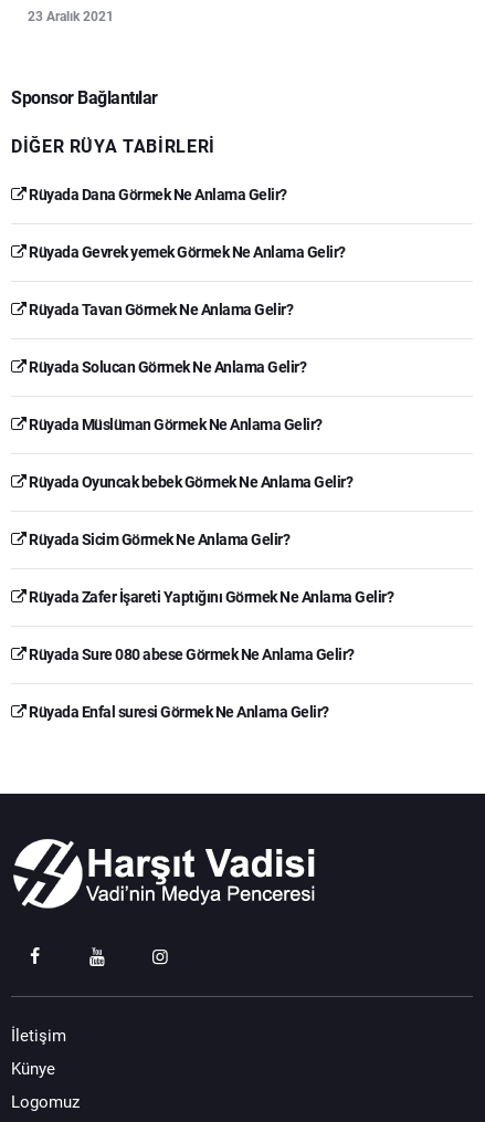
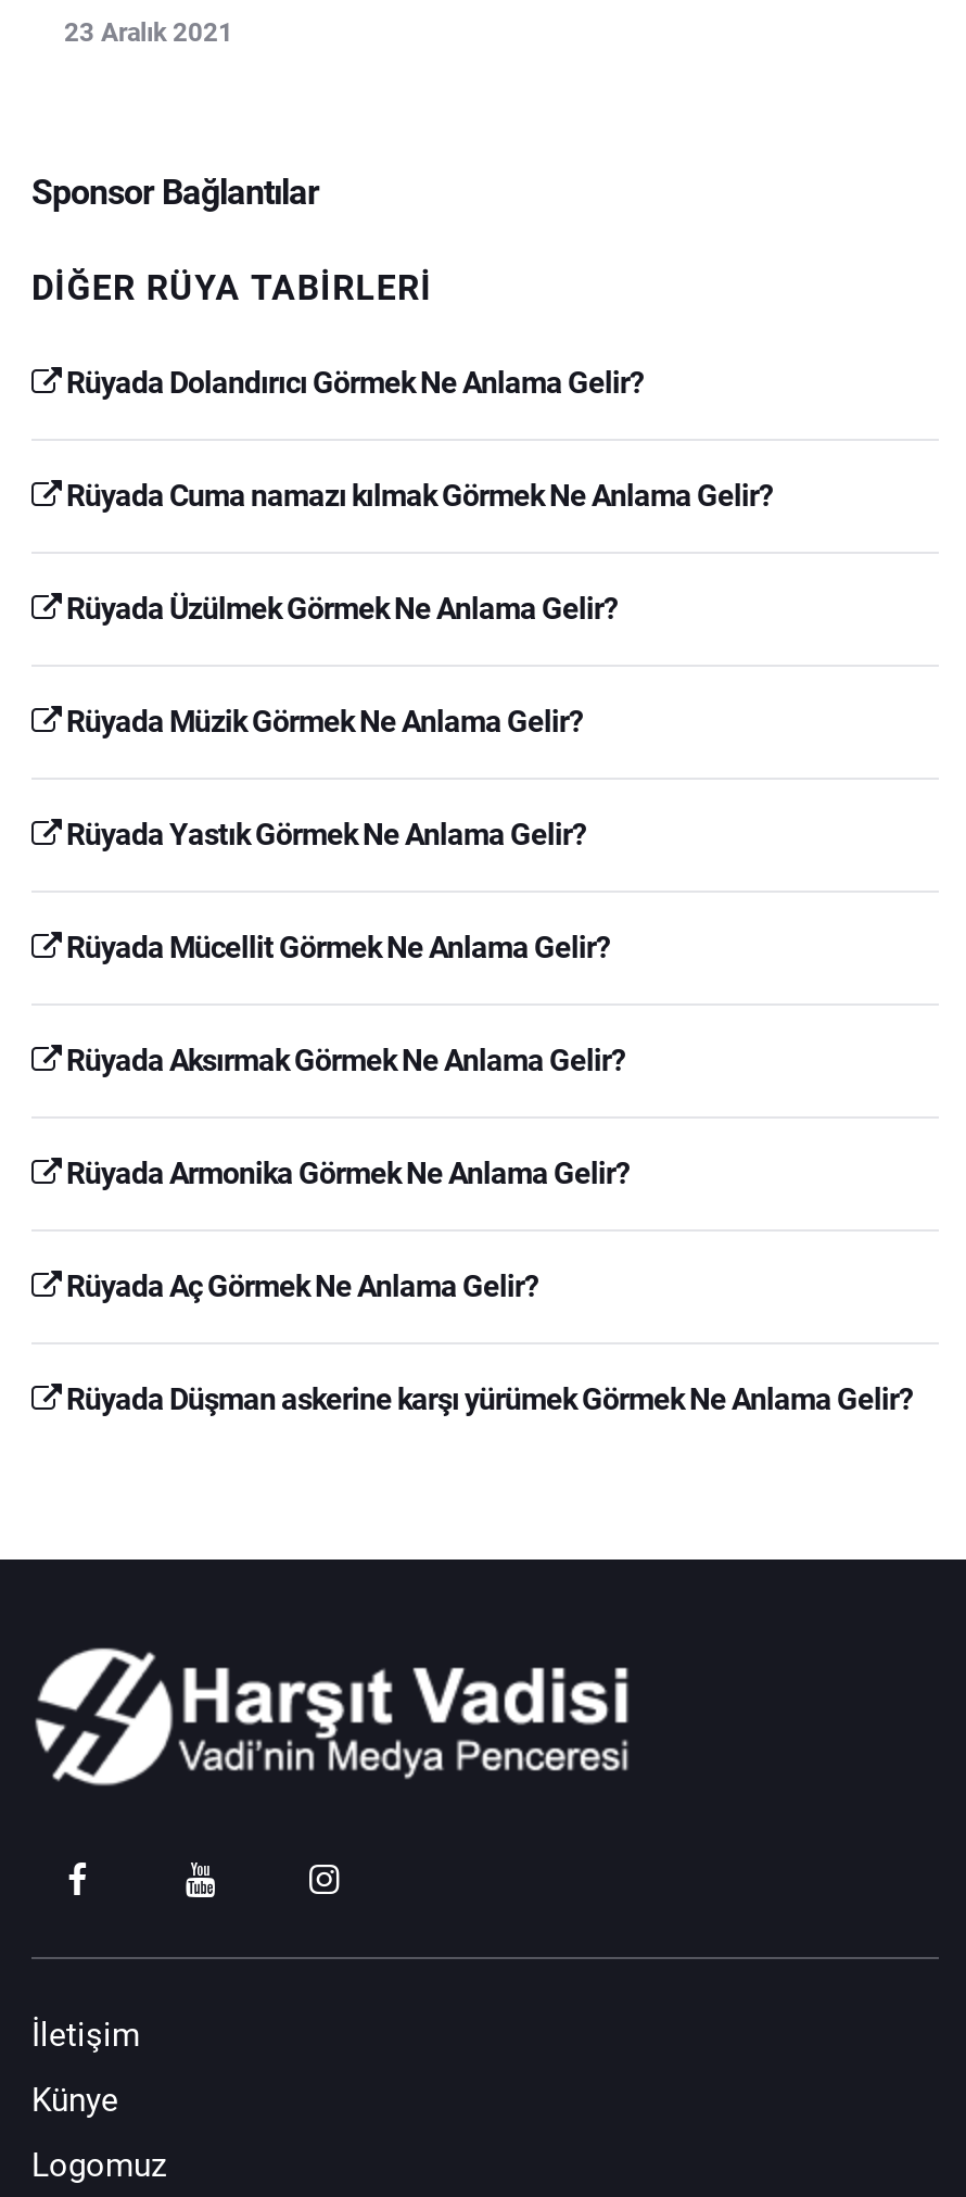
[26,185,287,203] Rüyada Dana Görmek Ne Anlama Gelir? -> [61,364,644,399] Rüyada Dolandırıcı Görmek Ne Anlama Gelir?
[26,243,345,261] Rüyada Gevrek yemek Görmek Ne Anlama Gelir? -> [61,477,773,512] Rüyada Cuma namazı kılmak Görmek Ne Anlama Gelir?
[26,300,293,318] Rüyada Tavan Görmek Ne Anlama Gelir? -> [61,590,618,625] Rüyada Üzülmek Görmek Ne Anlama Gelir?
[26,358,306,376] Rüyada Solucan Görmek Ne Anlama Gelir? -> [61,703,583,738] Rüyada Müzik Görmek Ne Anlama Gelir?
[26,415,322,433] Rüyada Müslüman Görmek Ne Anlama Gelir? -> [61,816,586,851] Rüyada Yastık Görmek Ne Anlama Gelir?
[26,473,352,491] Rüyada Oyuncak bebek Görmek Ne Anlama Gelir? -> [61,929,610,964] Rüyada Mücellit Görmek Ne Anlama Gelir?
[26,530,289,548] Rüyada Sicim Görmek Ne Anlama Gelir? -> [61,1042,625,1077] Rüyada Aksırmak Görmek Ne Anlama Gelir?
[26,588,393,606] Rüyada Zafer İşareti Yaptığını Görmek Ne Anlama Gelir? -> [61,1155,630,1190] Rüyada Armonika Görmek Ne Anlama Gelir?
[26,645,354,663] Rüyada Sure 080 abese Görmek Ne Anlama Gelir? -> [61,1268,538,1303] Rüyada Aç Görmek Ne Anlama Gelir?
[26,703,329,721] Rüyada Enfal suresi Görmek Ne Anlama Gelir? -> [61,1381,913,1416] Rüyada Düşman askerine karşı yürümek Görmek Ne Anlama Gelir?

